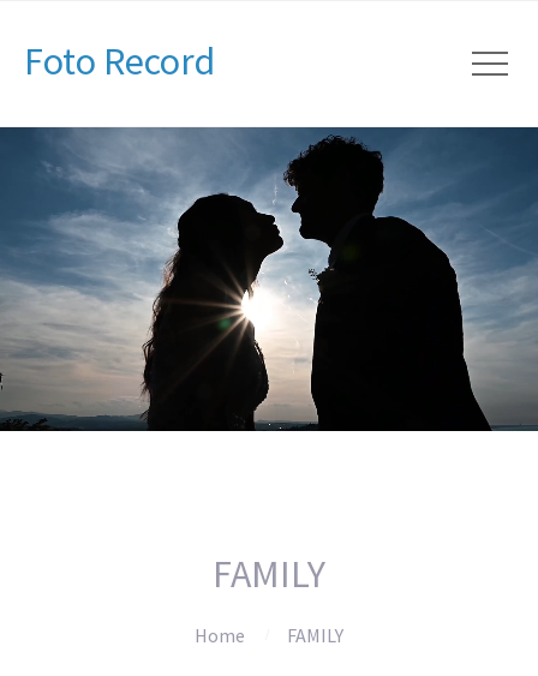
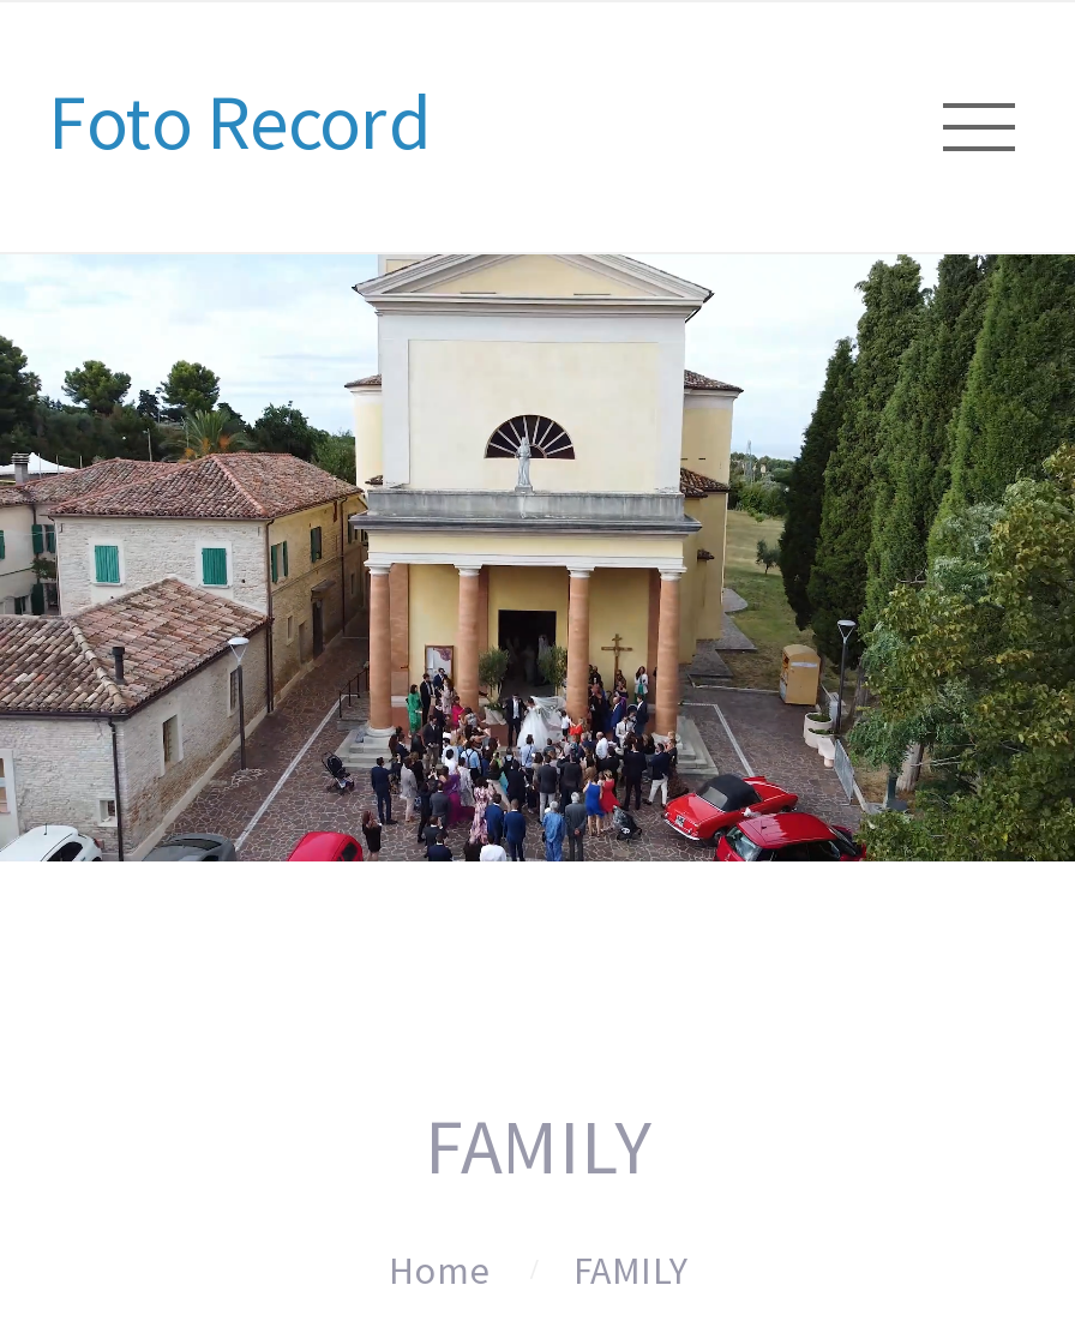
[4,126,534,432] [image] -> [7,252,1068,864] [image]

